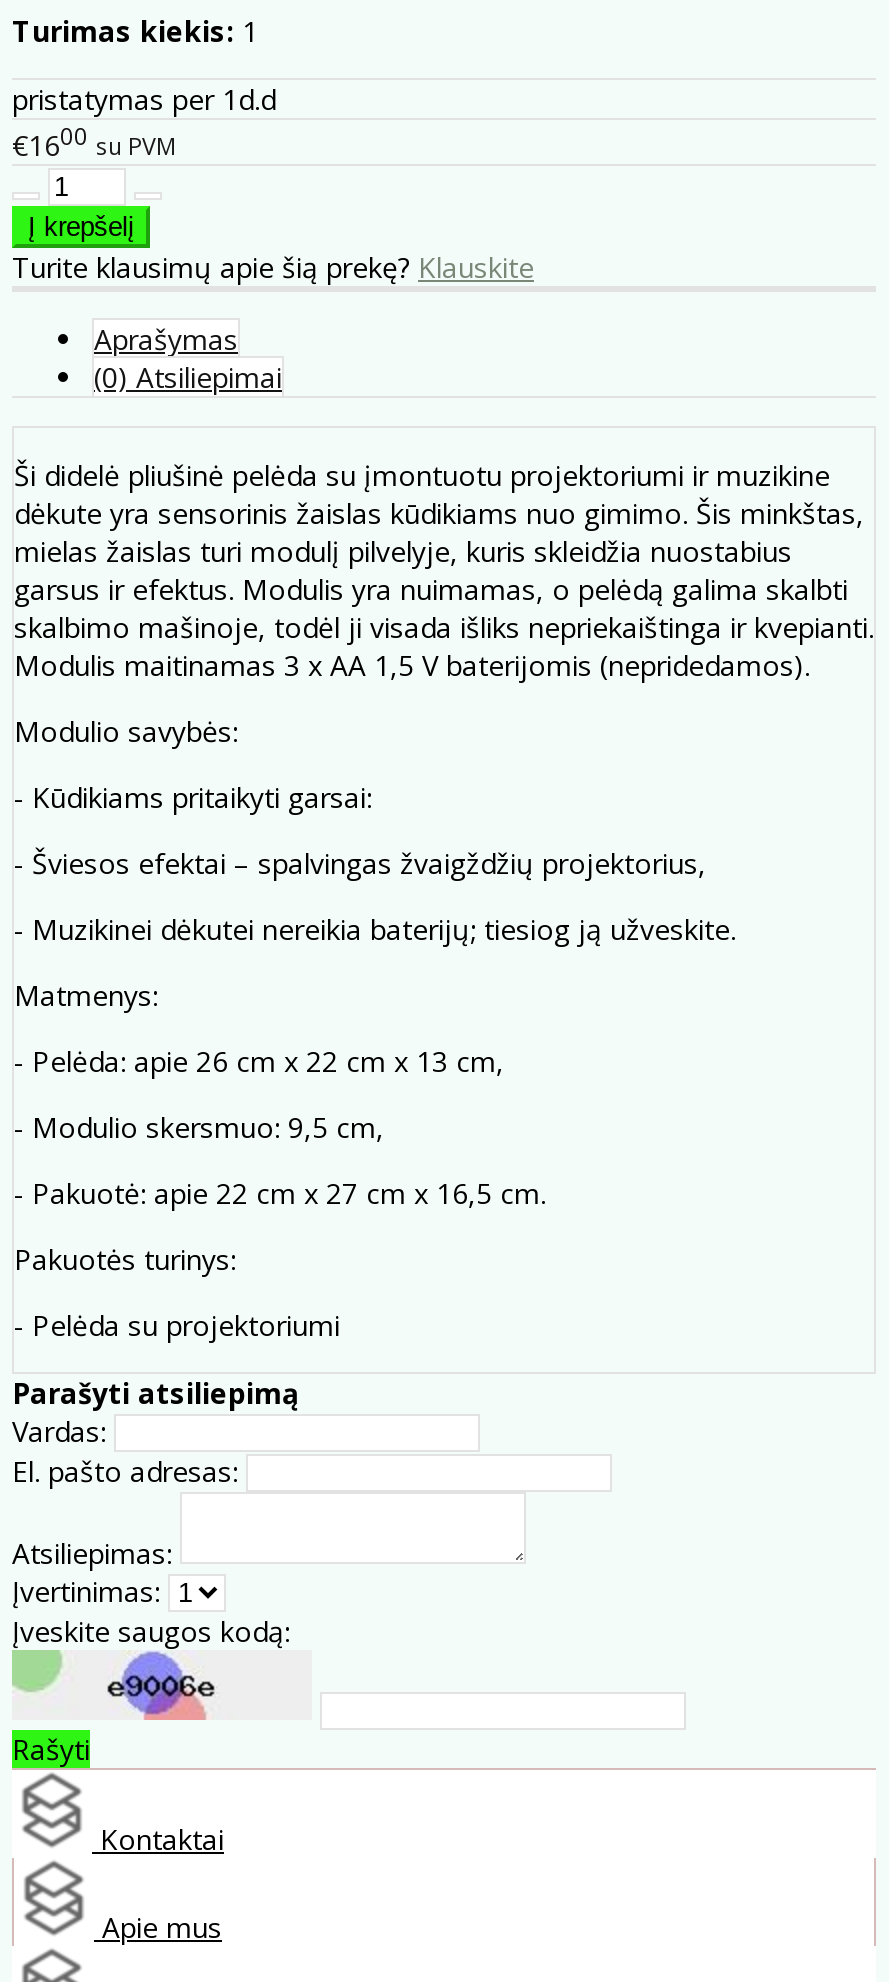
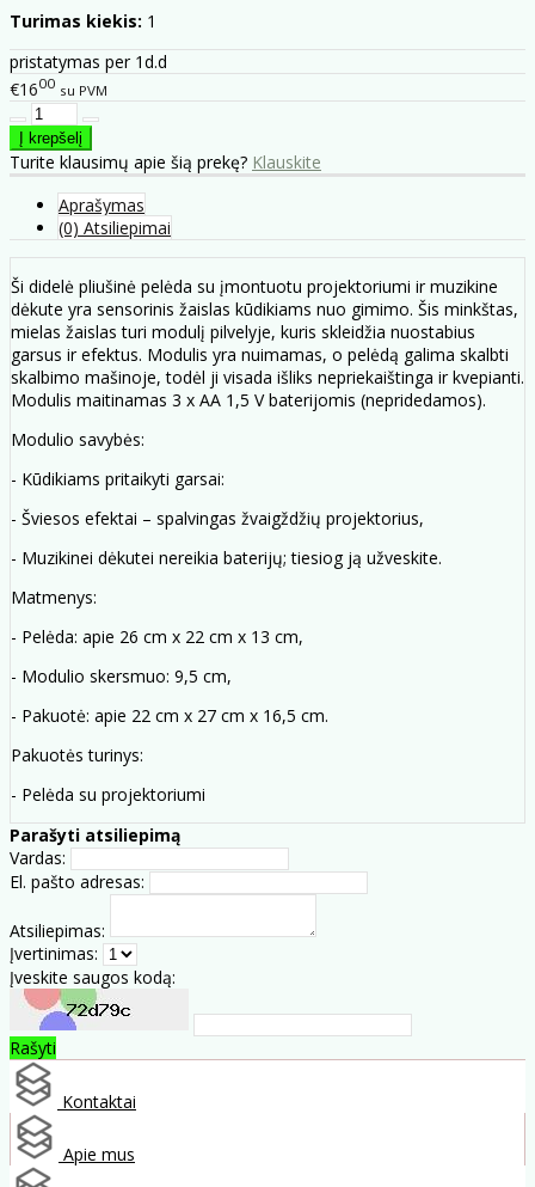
[10,1654,214,1722] [image] -> [10,991,130,1032] [image]

